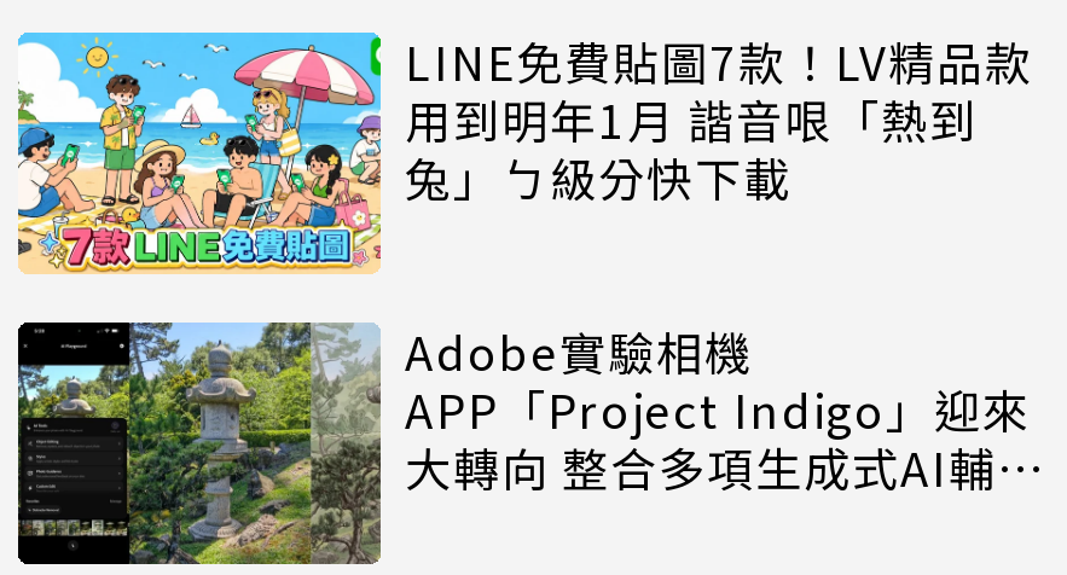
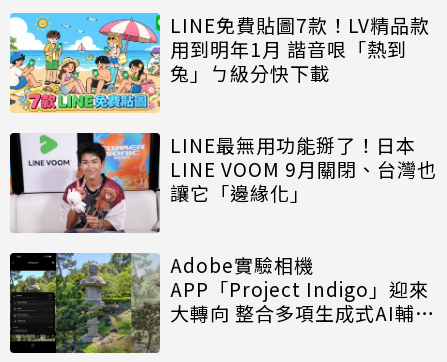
none -> [9,130,437,234] [image] | LINE最無用功能掰了！日本 | LINE VOOM 9月關閉、台灣也 | 讓它「邊緣化」

